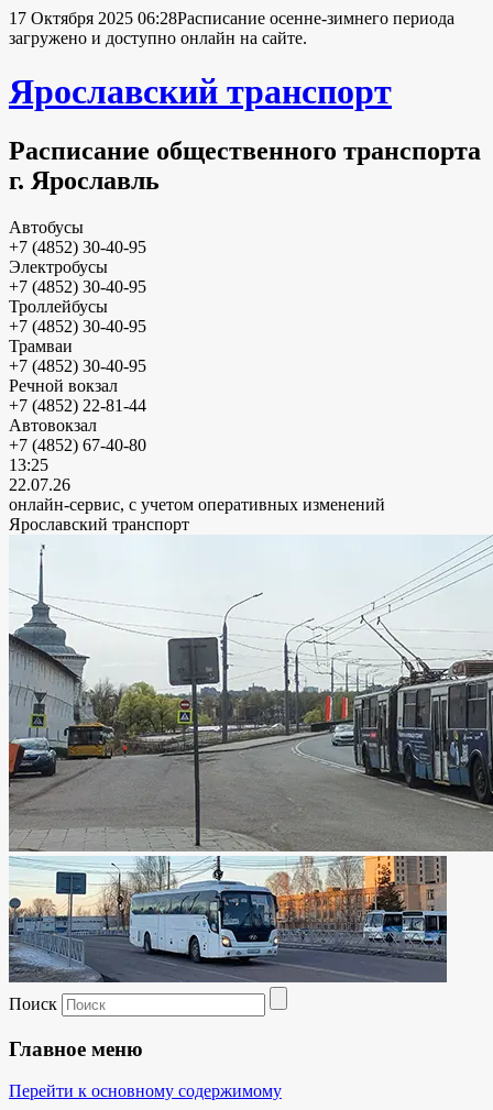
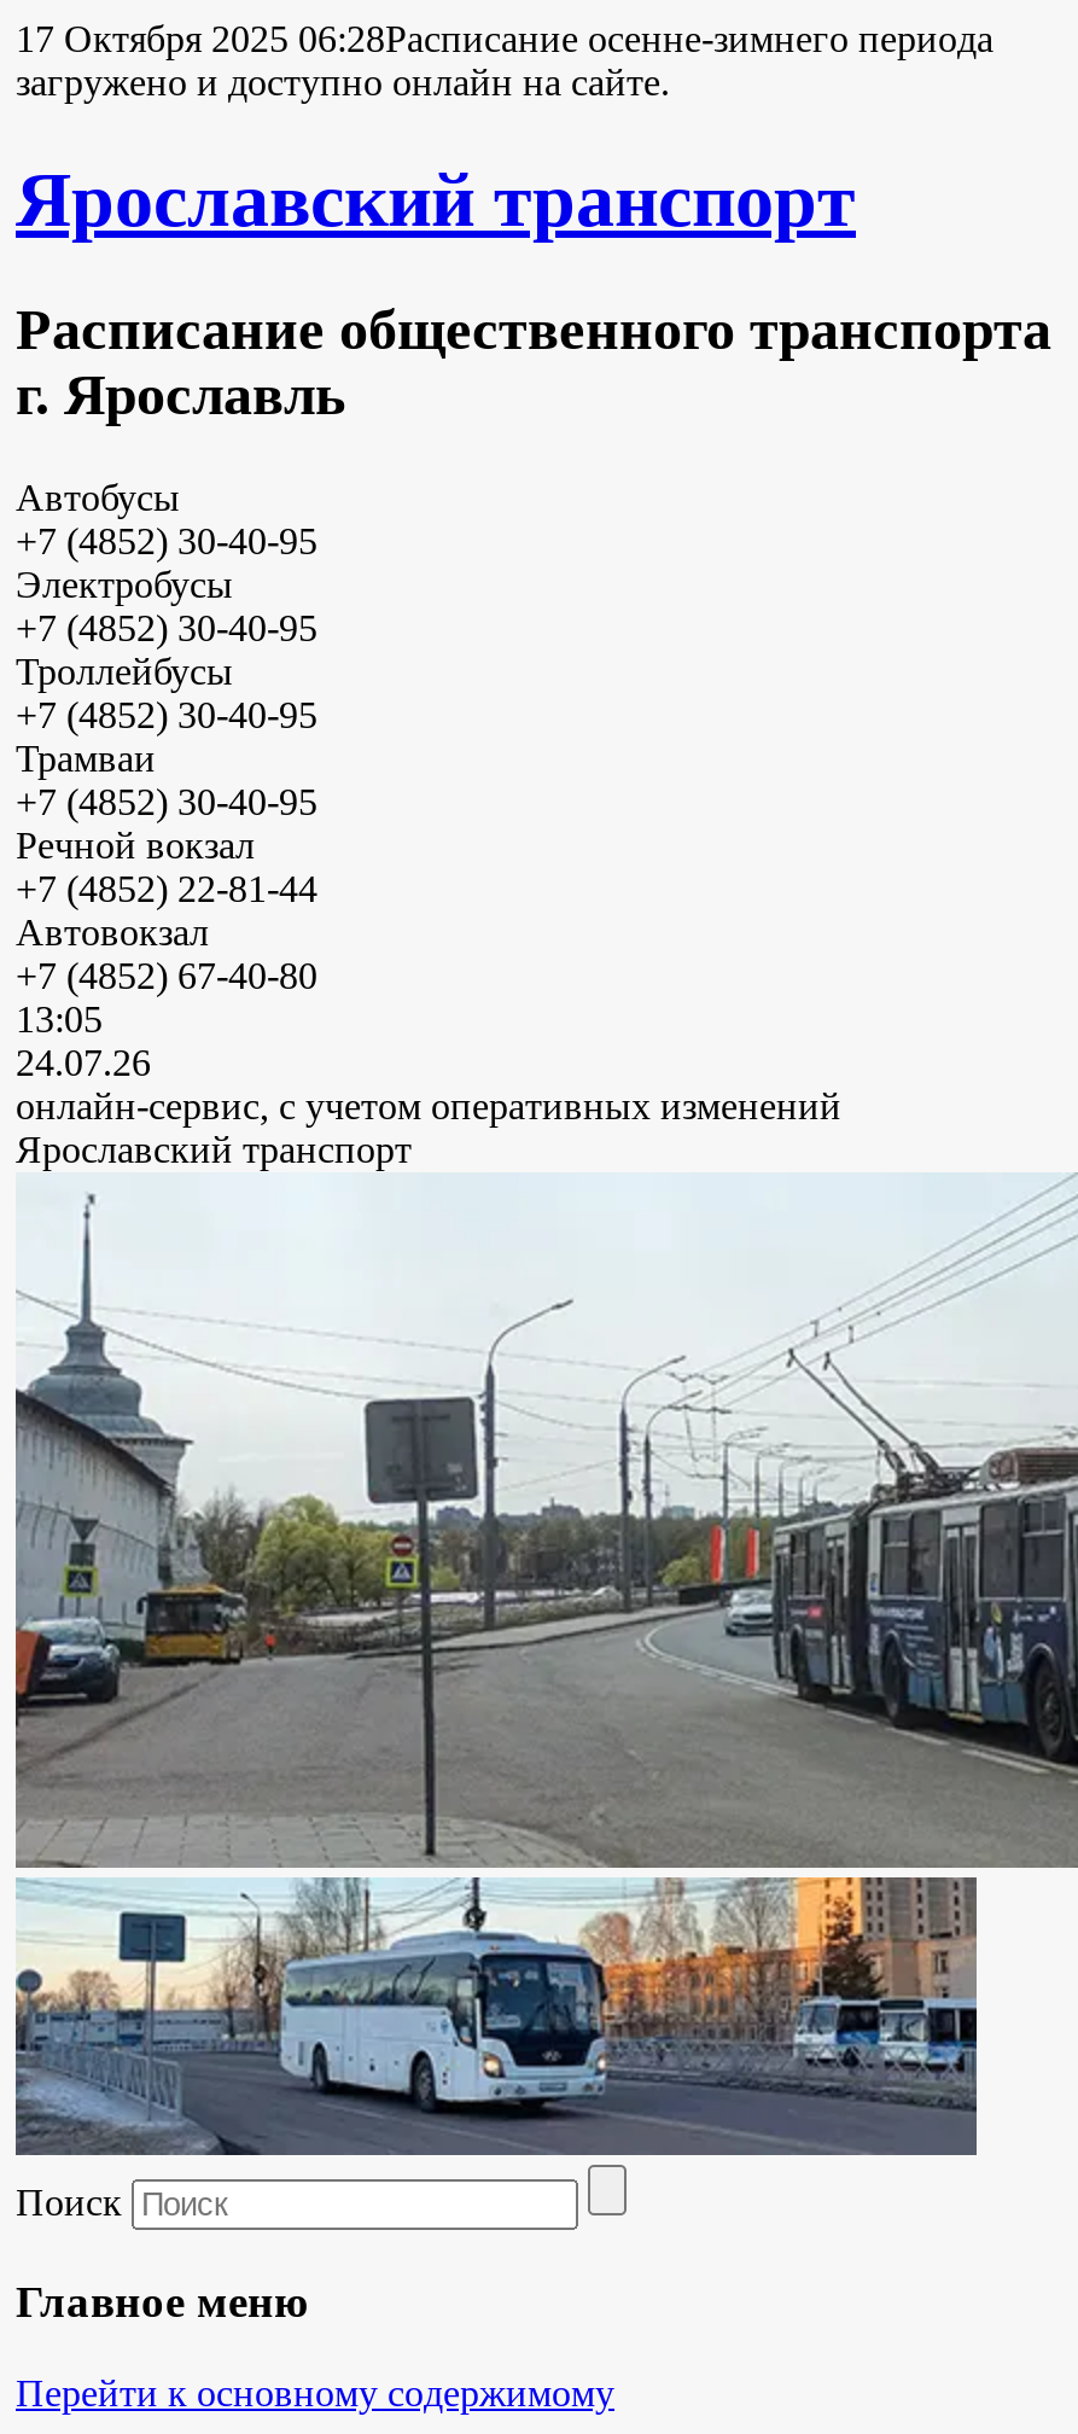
[9,455,48,474] 13:25 -> [16,998,103,1039] 13:05
[9,475,70,494] 22.07.26 -> [16,1041,151,1083] 24.07.26

